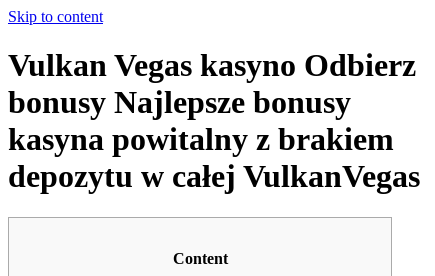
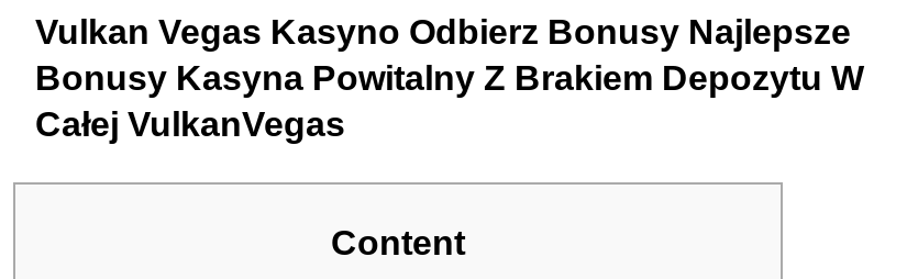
[8,8,420,194] Skip to content | Vulkan Vegas kasyno Odbierz | bonusy Najlepsze bonusy | kasyna powitalny z brakiem | depozytu w całej VulkanVegas -> [35,13,864,143] Vulkan Vegas Kasyno Odbierz Bonusy Najlepsze | Bonusy Kasyna Powitalny Z Brakiem Depozytu W | Całej VulkanVegas

